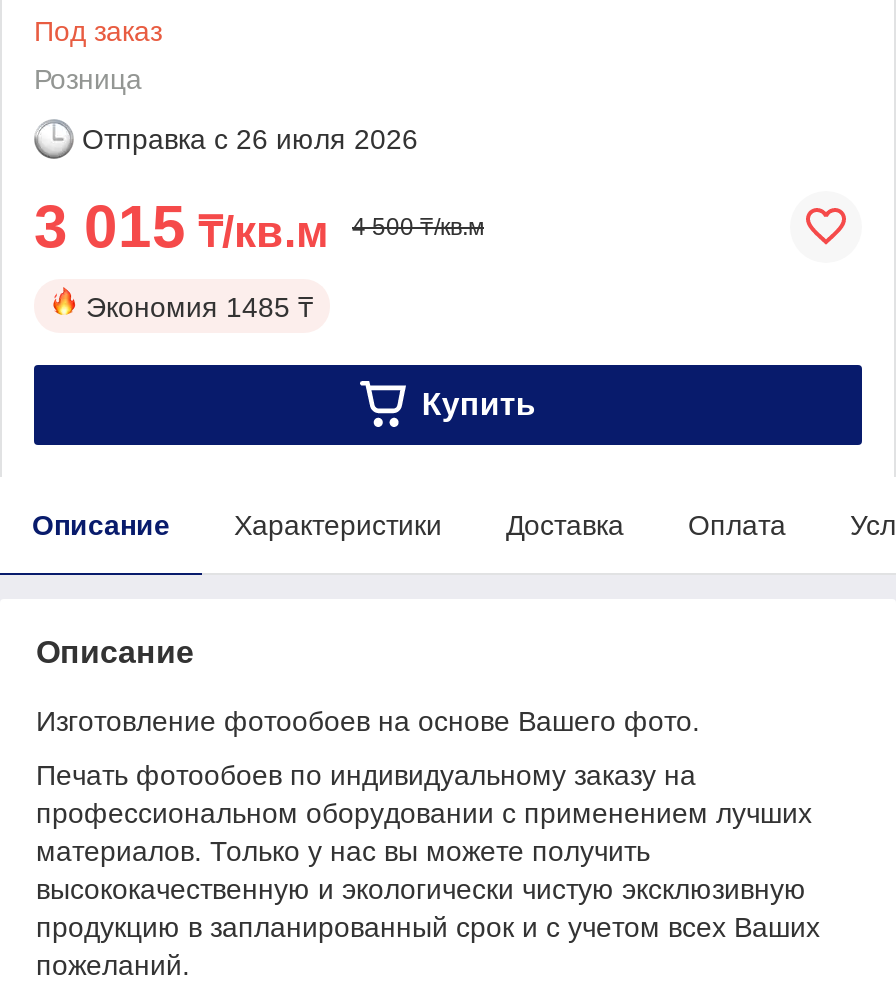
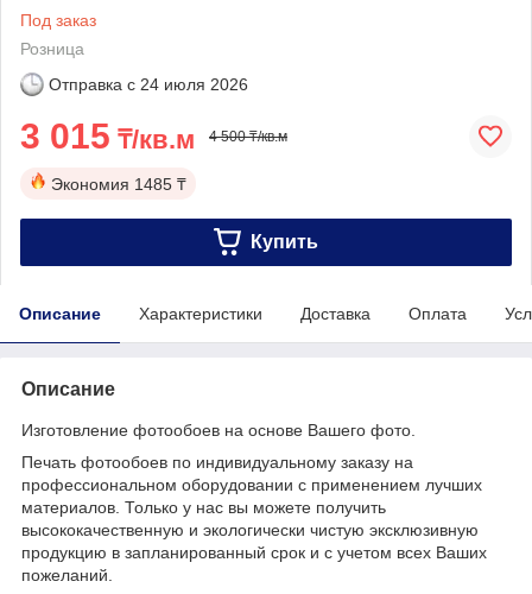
[82,123,418,155] Отправка с 26 июля 2026 -> [49,75,248,94] Отправка с 24 июля 2026

